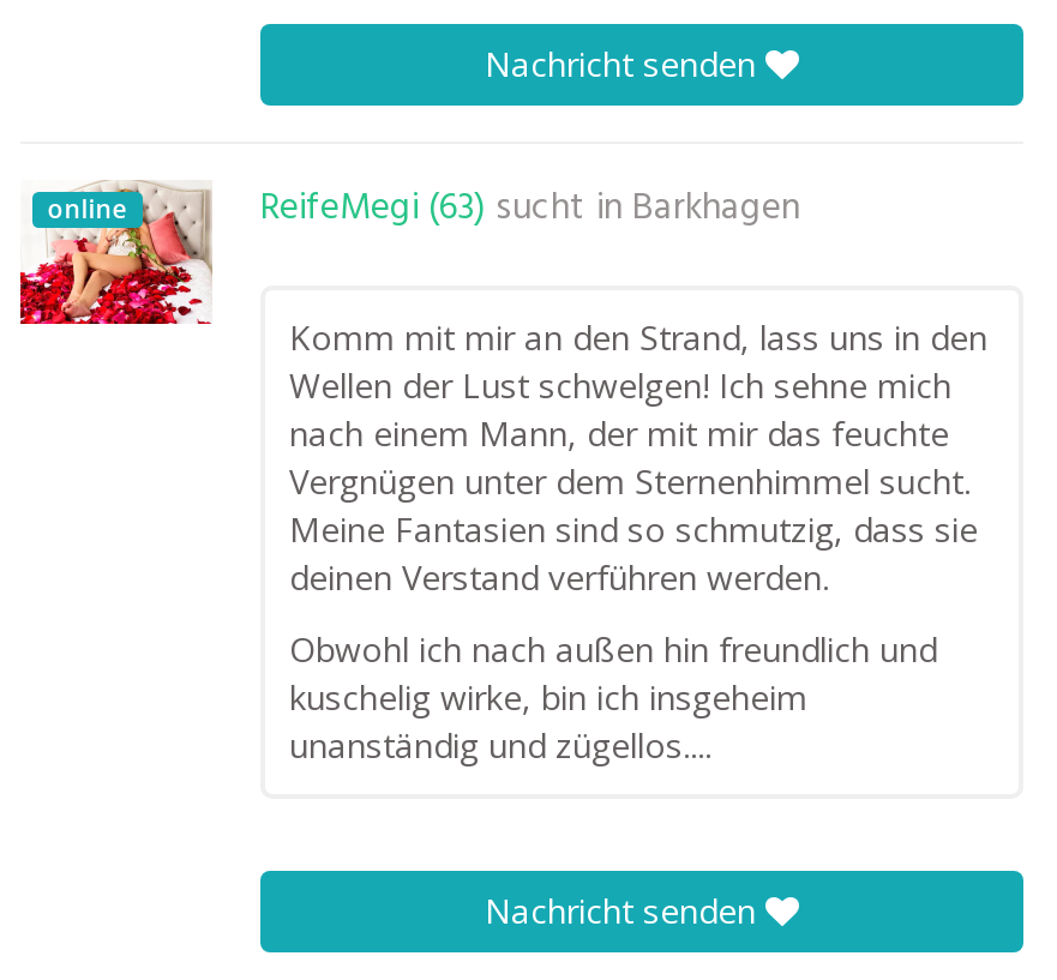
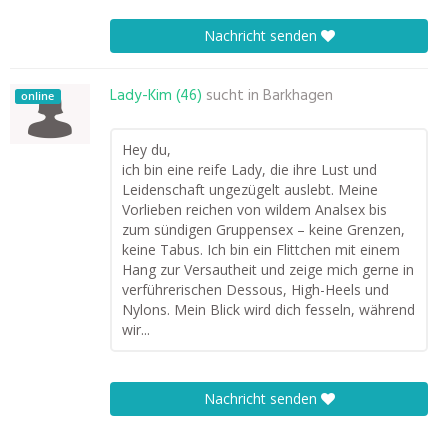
[18,179,987,766] [image] | ReifeMegi (63) sucht in Barkhagen | Komm mit mir an den Strand, lass uns in den | Wellen der Lust schwelgen! Ich sehne mich | nach einem Mann, der mit mir das feuchte | Vergnügen unter dem Sternenhimmel sucht. | Meine Fantasien sind so schmutzig, dass sie | deinen Verstand verführen werden. | Obwohl ich nach außen hin freundlich und | kuschelig wirke, bin ich insgeheim | unanständig und zügellos.... -> [10,83,415,338] [image] | Lady-Kim (46) sucht in Barkhagen | Hey du, | ich bin eine reife Lady, die ihre Lust und | Leidenschaft ungezügelt auslebt. Meine | Vorlieben reichen von wildem Analsex bis | zum sündigen Gruppensex – keine Grenzen, | keine Tabus. Ich bin ein Flittchen mit einem | Hang zur Versautheit und zeige mich gerne in | verführerischen Dessous, High-Heels und | Nylons. Mein Blick wird dich fesseln, während | wir...

